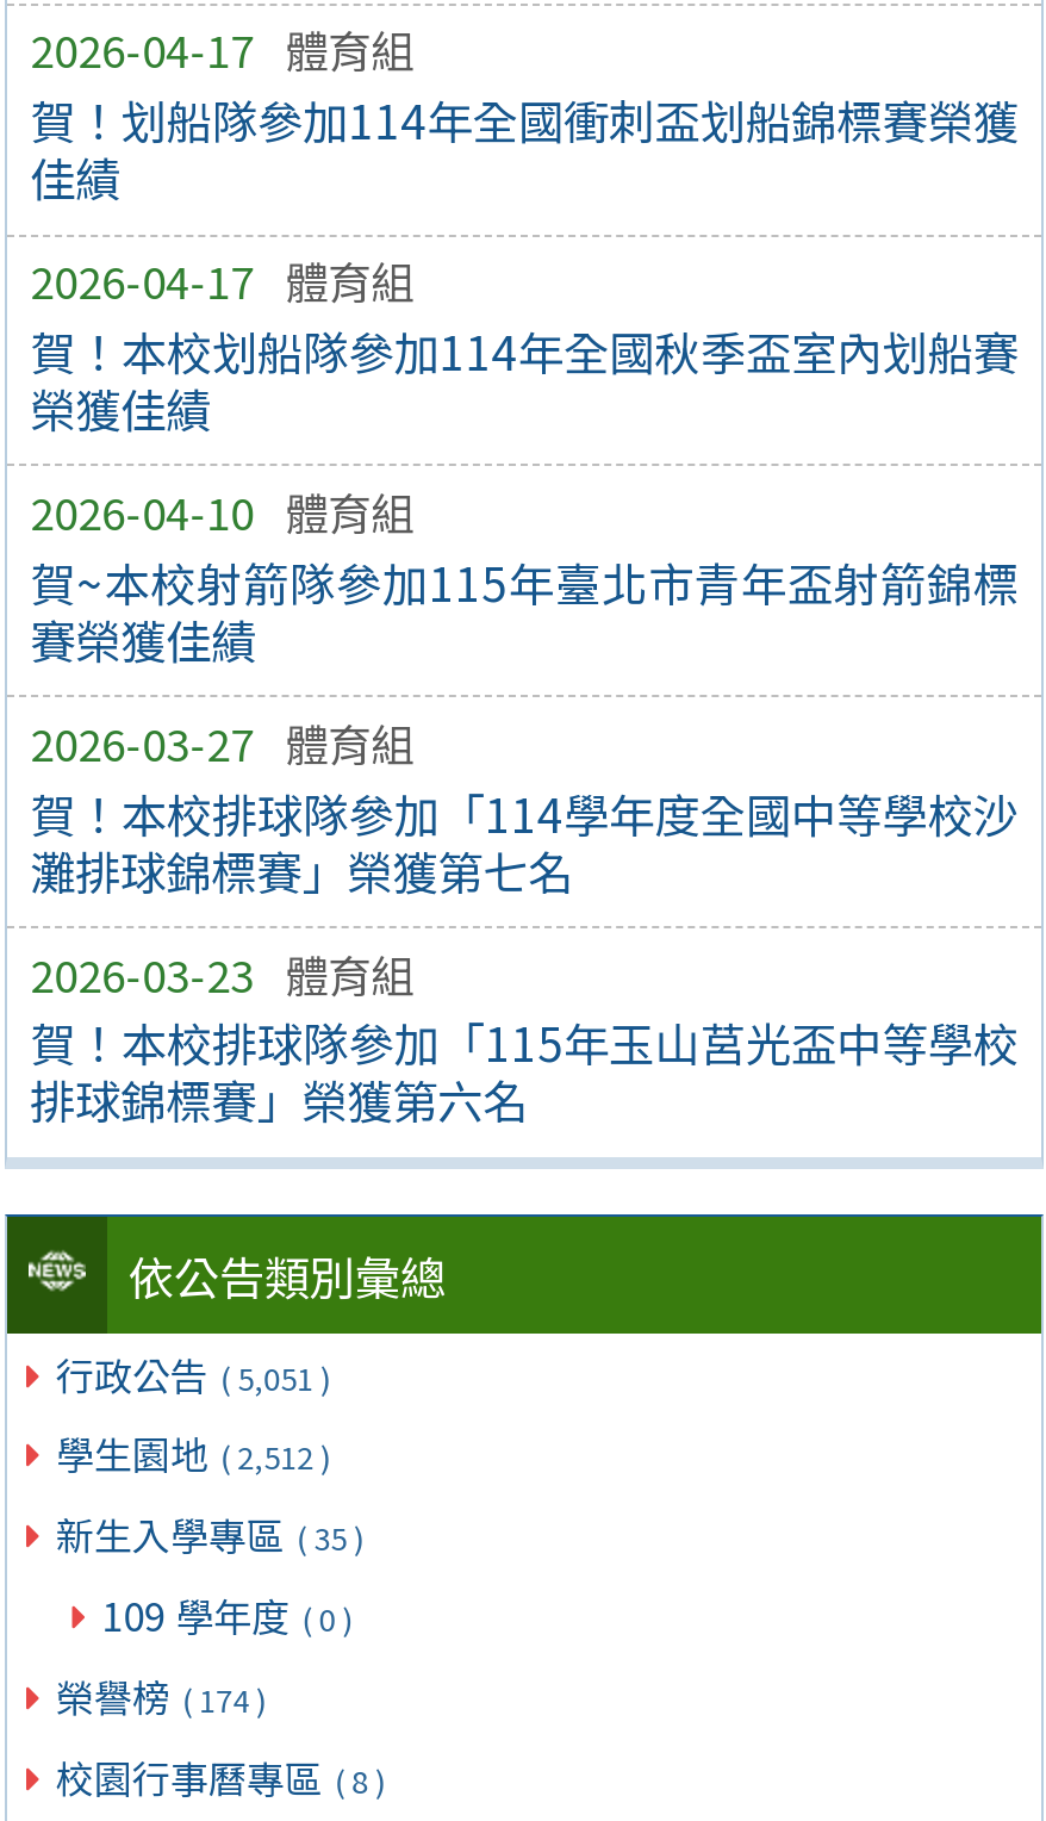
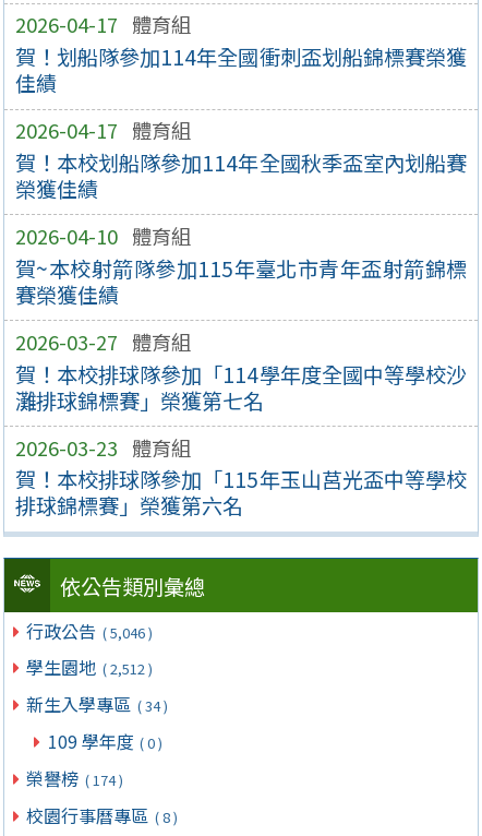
[56,1345,330,1402] 行政公告 ( 5,051 ) -> [27,617,152,643] 行政公告 ( 5,046 )
[56,1506,364,1563] 新生入學專區 ( 35 ) -> [27,691,168,717] 新生入學專區 ( 34 )

